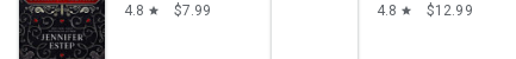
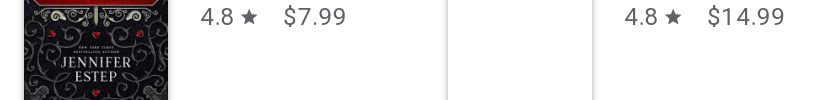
[426,2,473,19] $12.99 -> [707,4,786,32] $14.99

